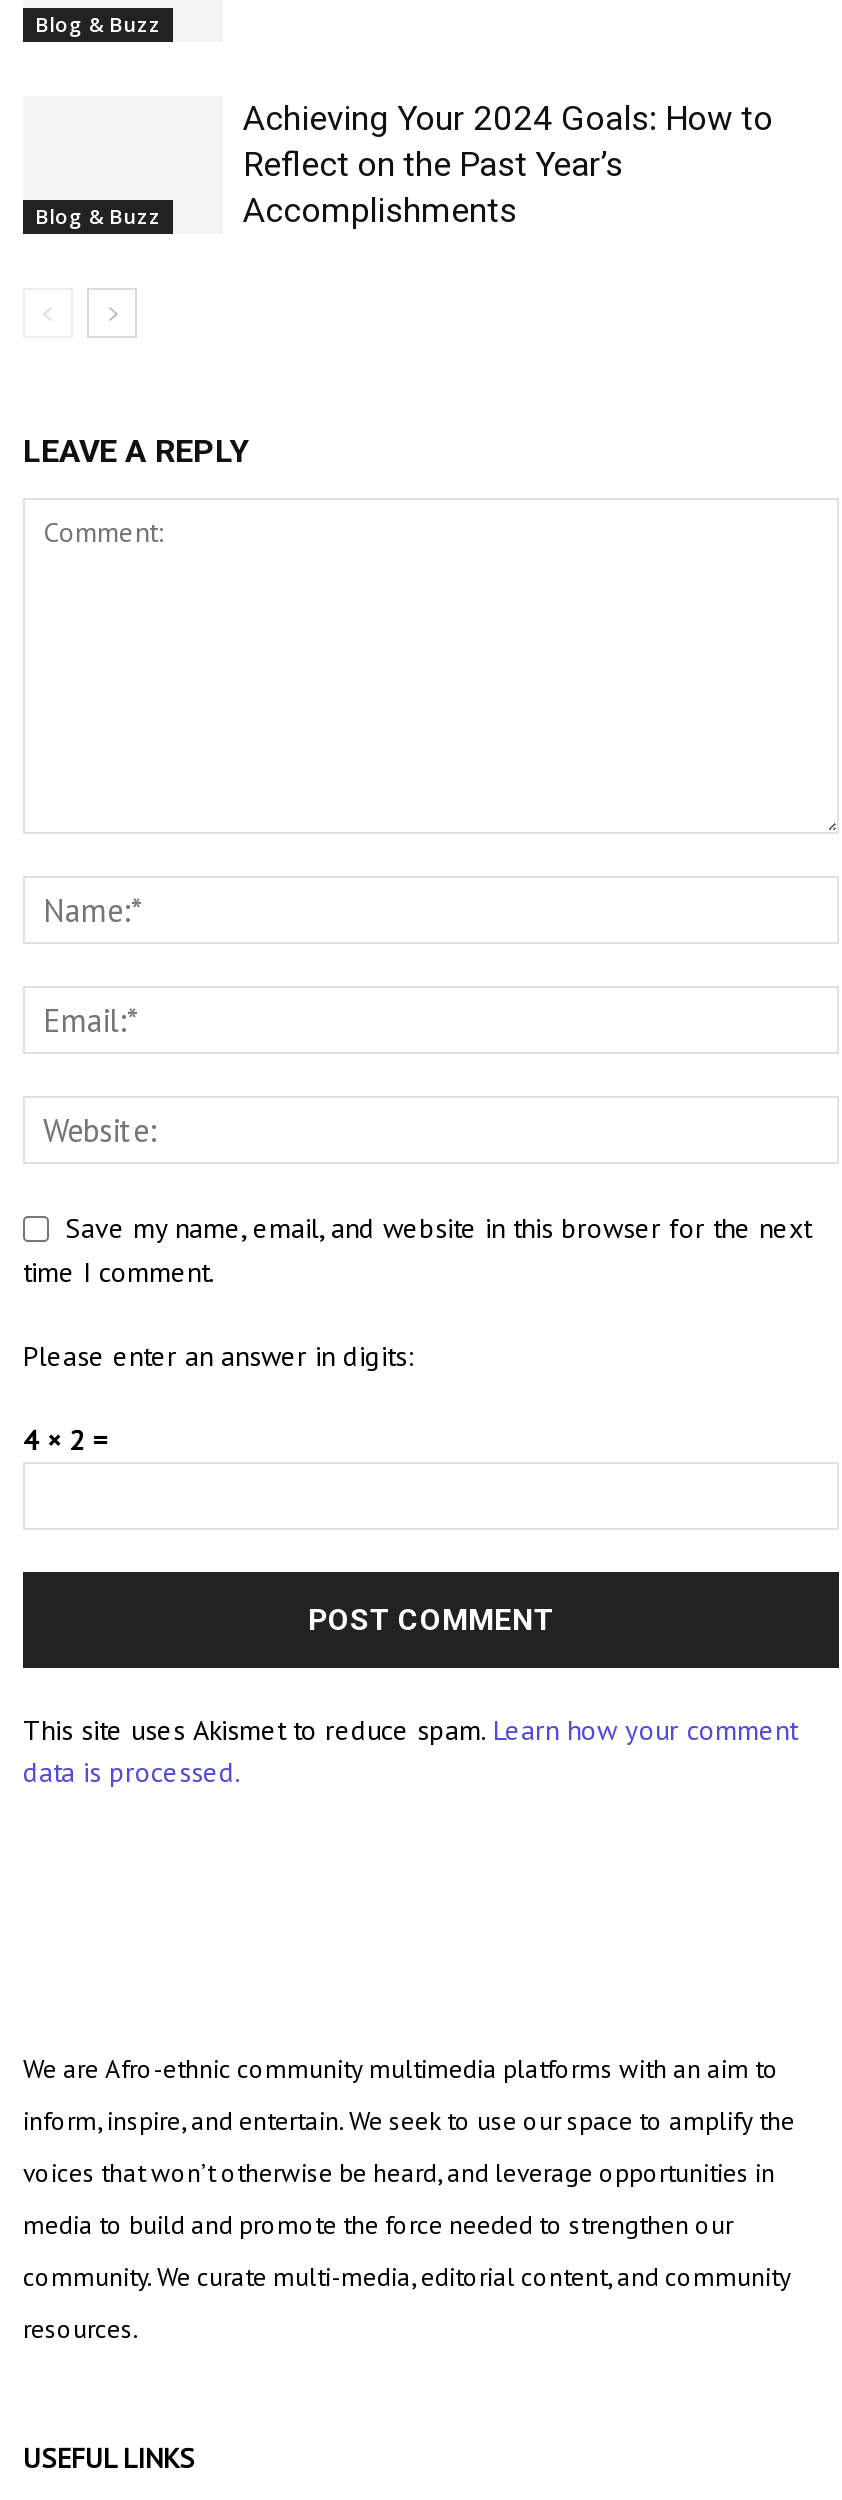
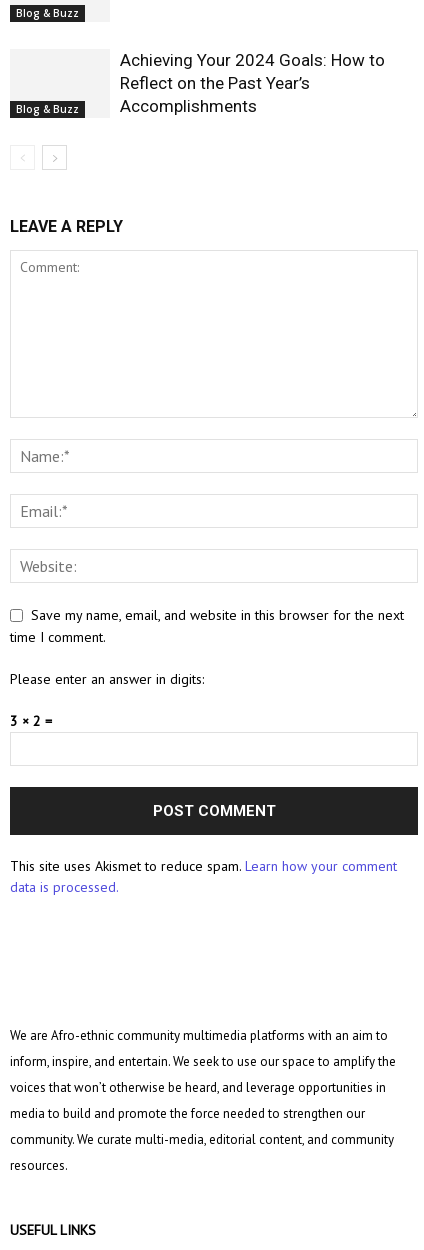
[23,1422,107,1458] 4 × 2 = -> [10,712,52,730] 3 × 2 =

